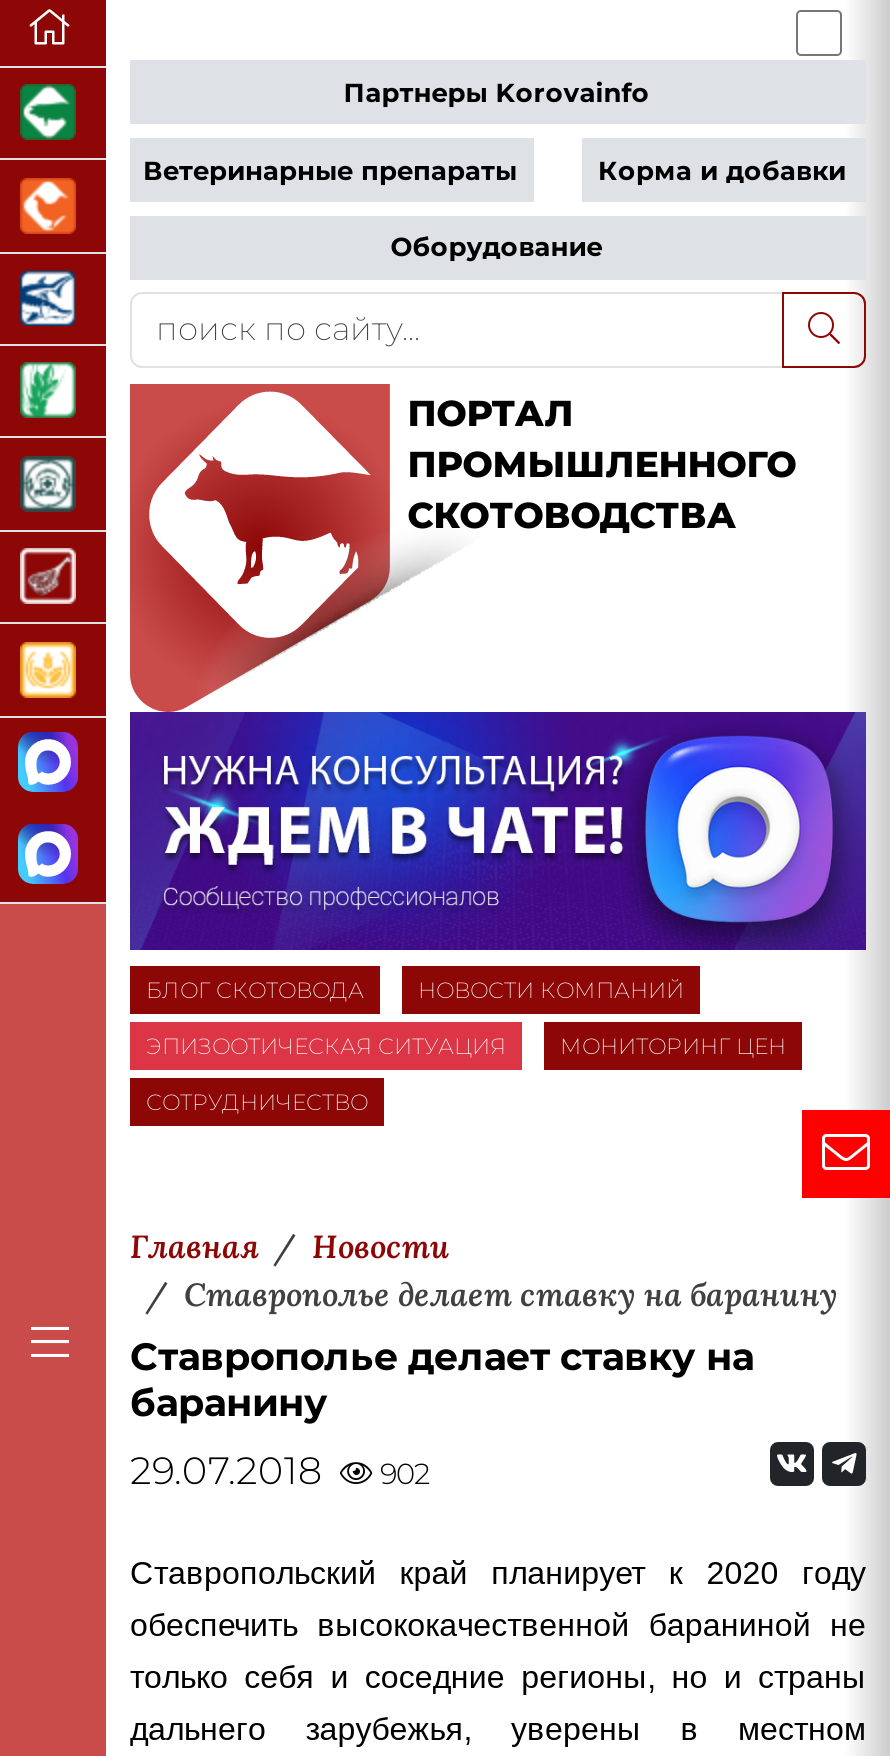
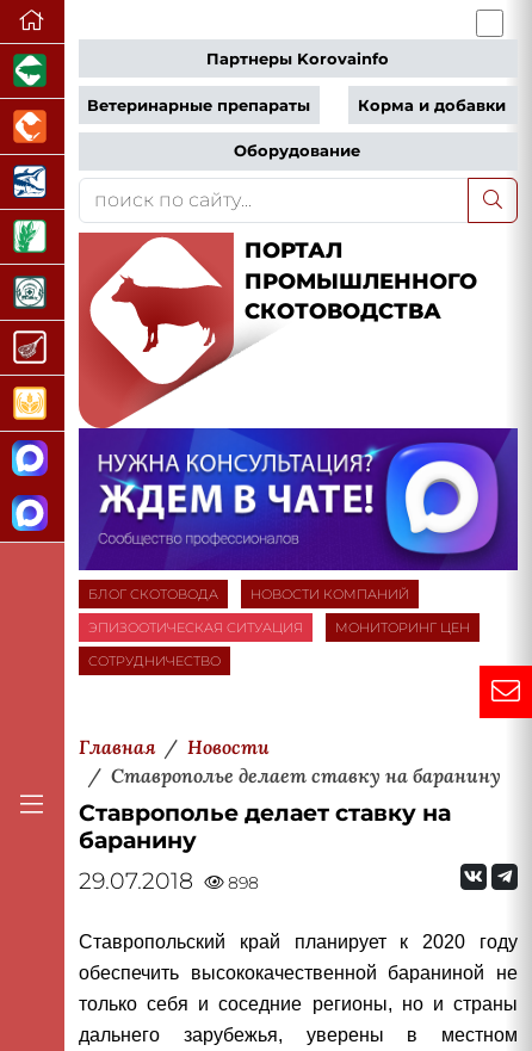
[130,1445,430,1493] 29.07.2018 902 -> [79,865,259,894] 29.07.2018 898

